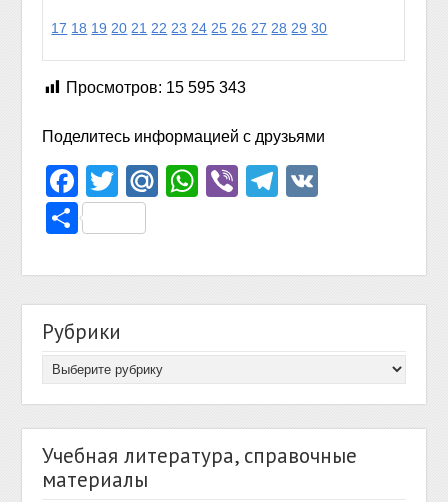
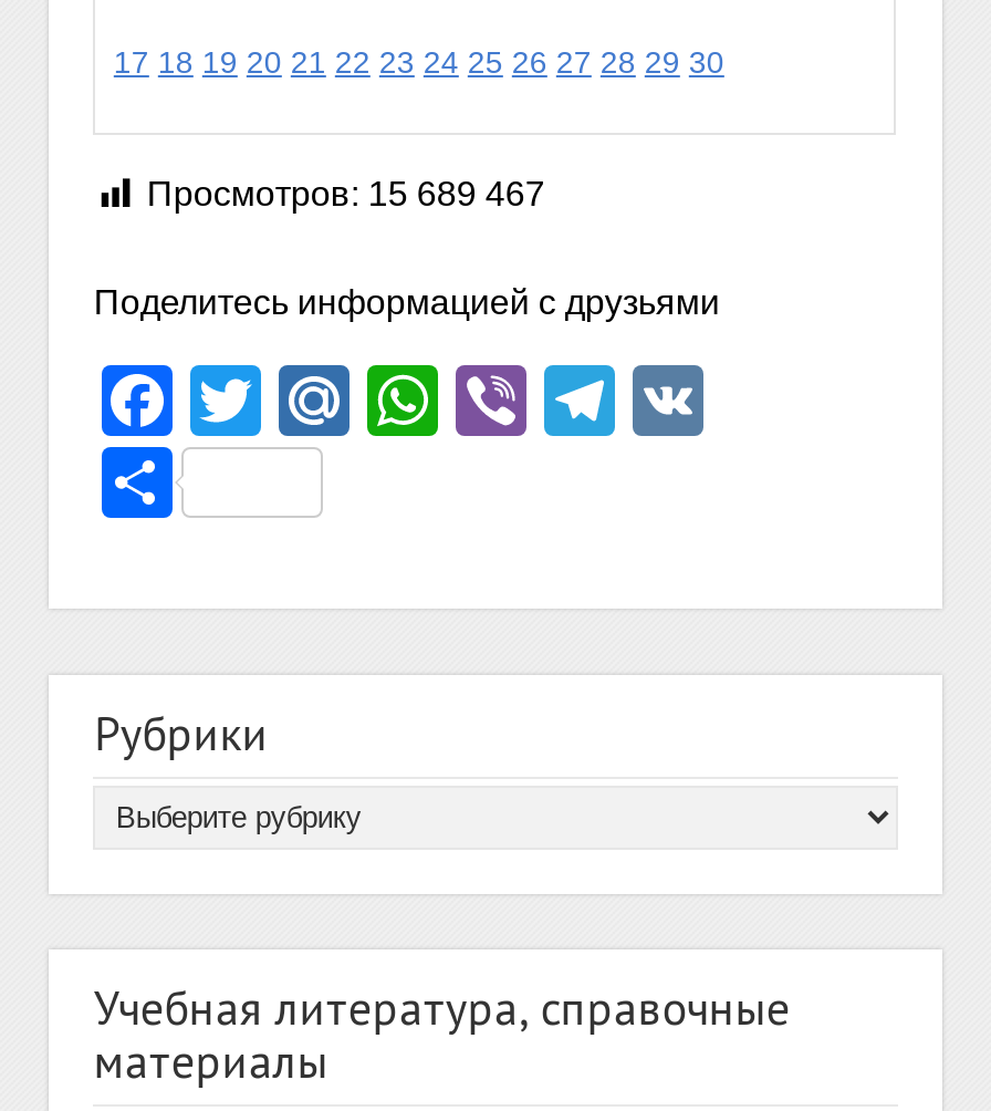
[66,79,246,96] Просмотров: 15 595 343 -> [147,175,545,212] Просмотров: 15 689 467

